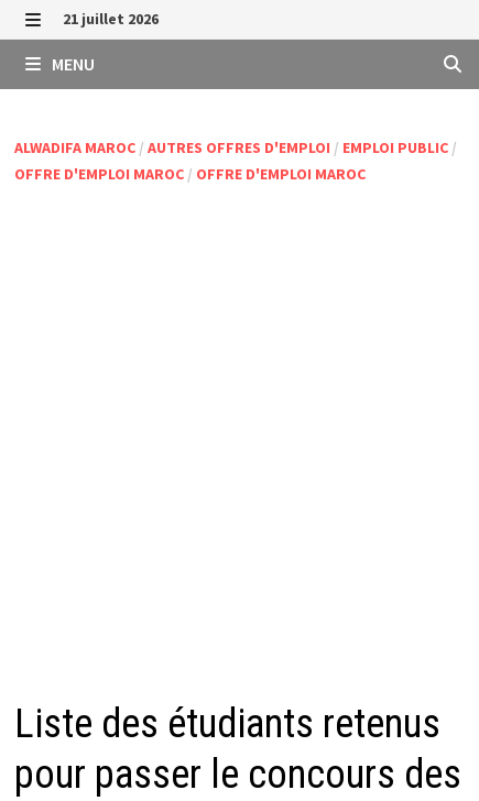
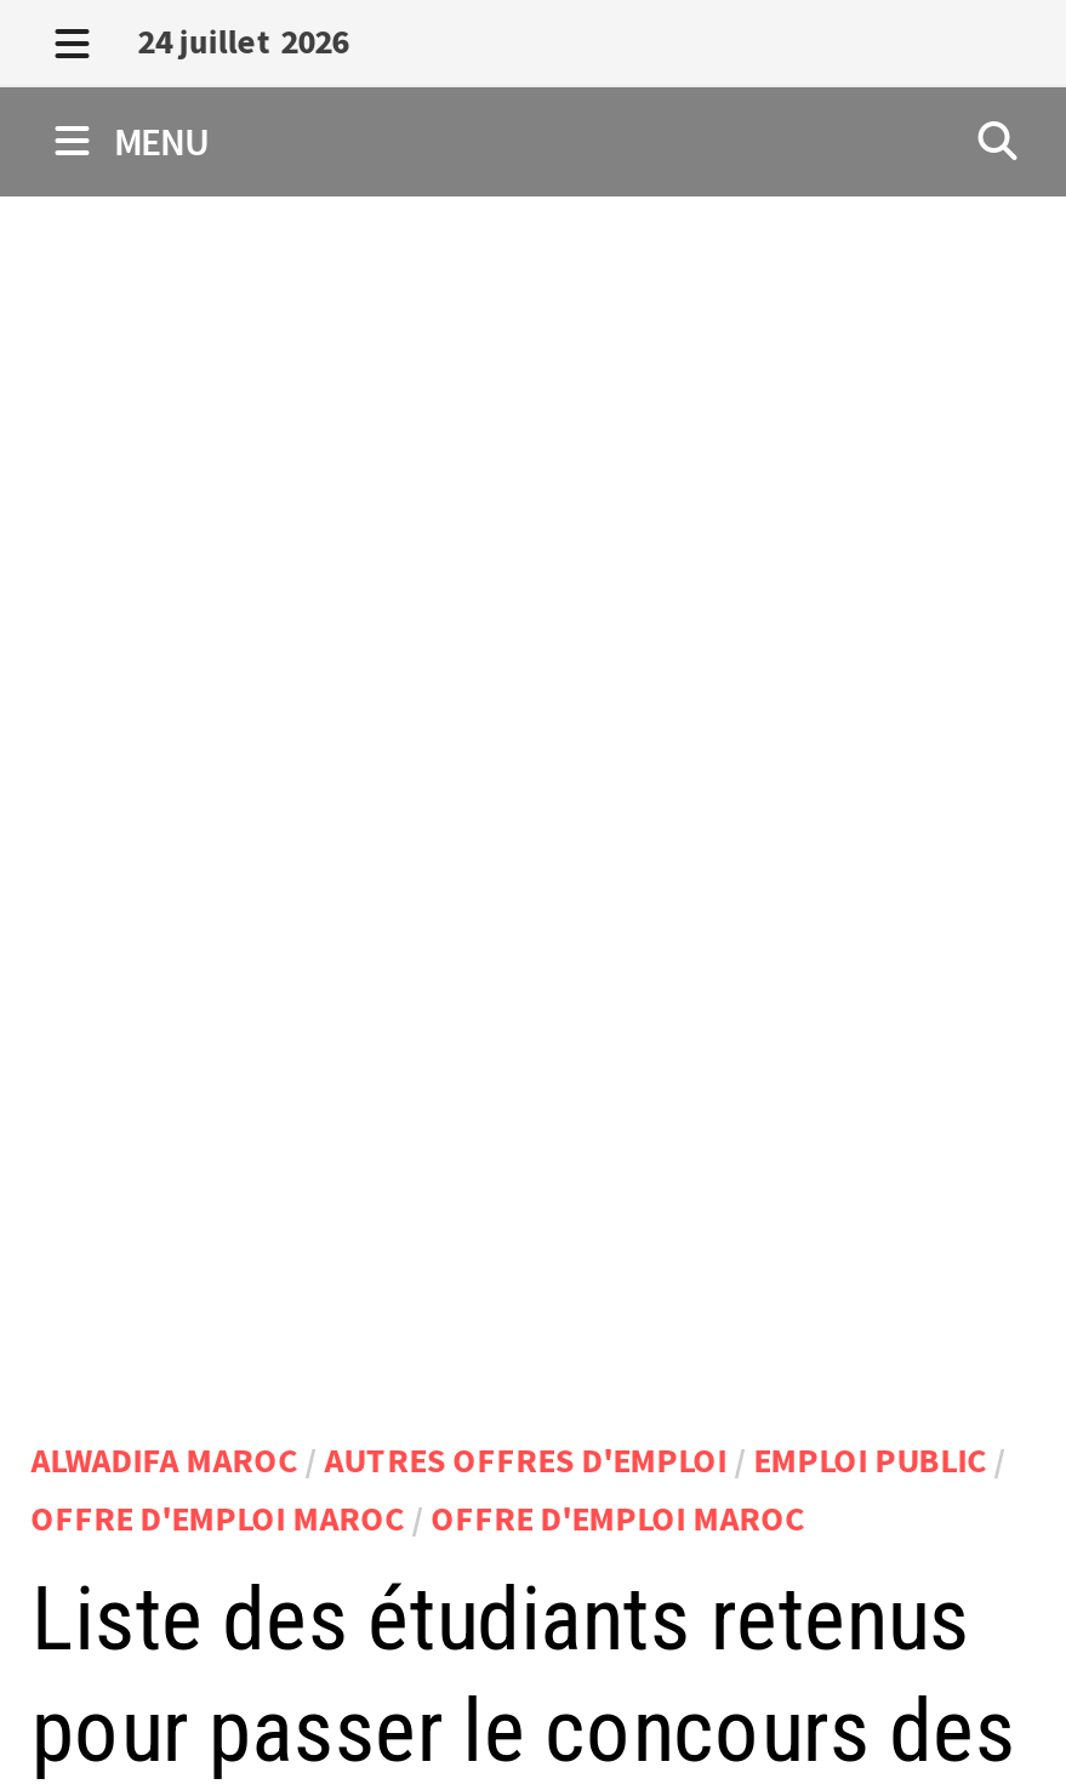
[63,9,158,29] 21 juillet 2026 -> [138,19,349,63] 24 juillet 2026
moved [14,138,457,184] -> [31,1438,1006,1540]: ALWADIFA MAROC / AUTRES OFFRES D'EMPLOI / EMPLOI PUBLIC / | OFFRE D'EMPLOI MAROC / OFFRE D'EMPLOI MAROC

